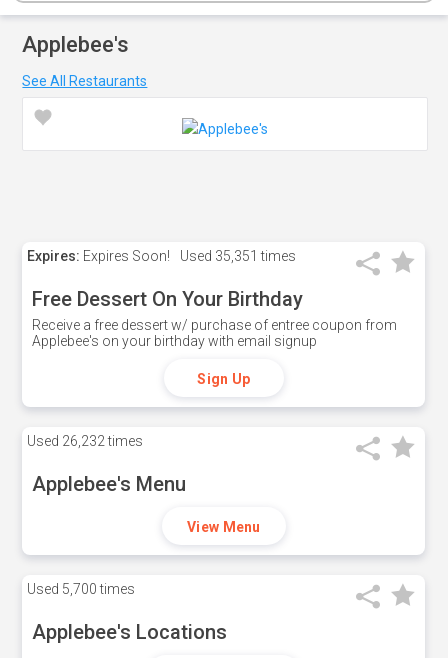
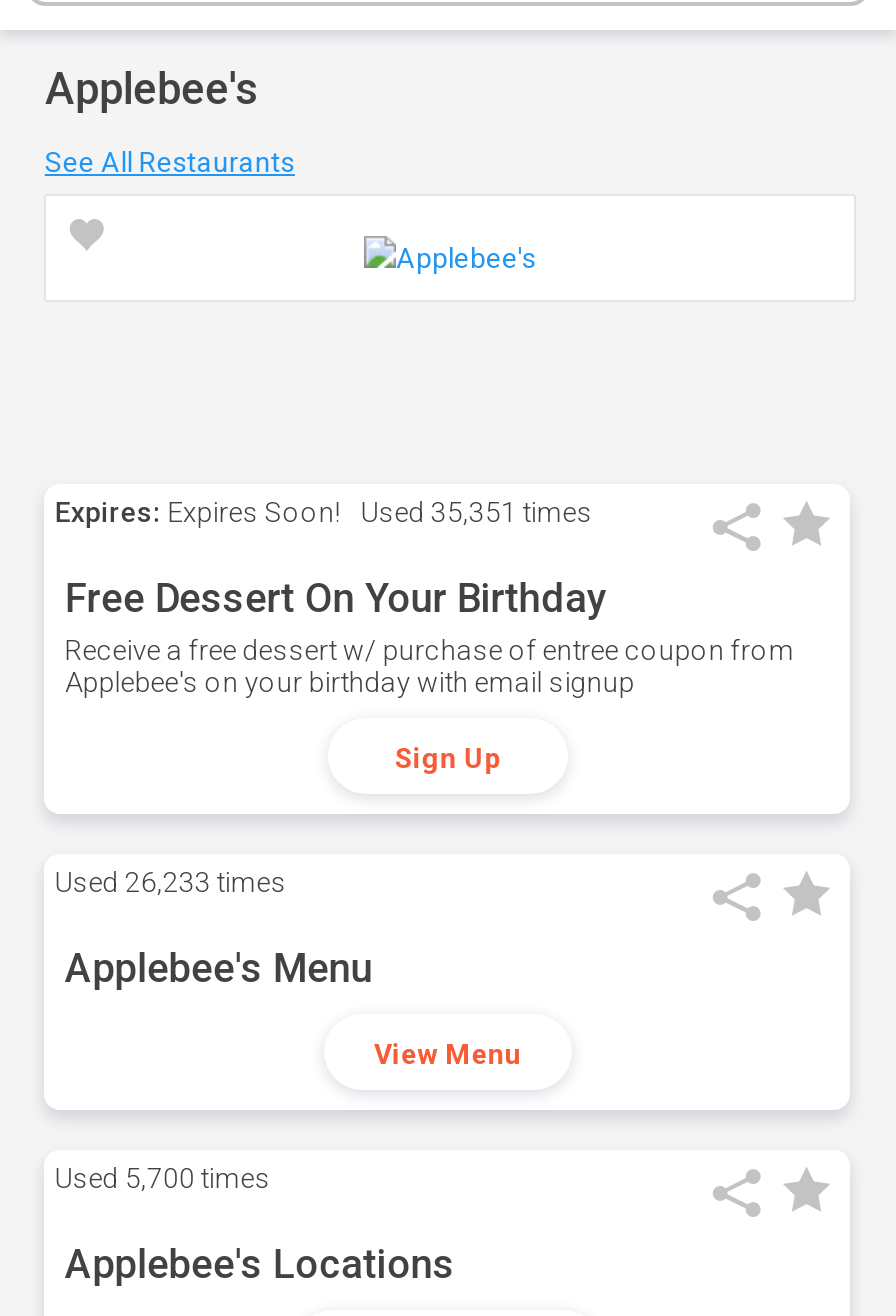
[27,433,143,449] Used 26,232 times -> [55,866,287,898] Used 26,233 times

